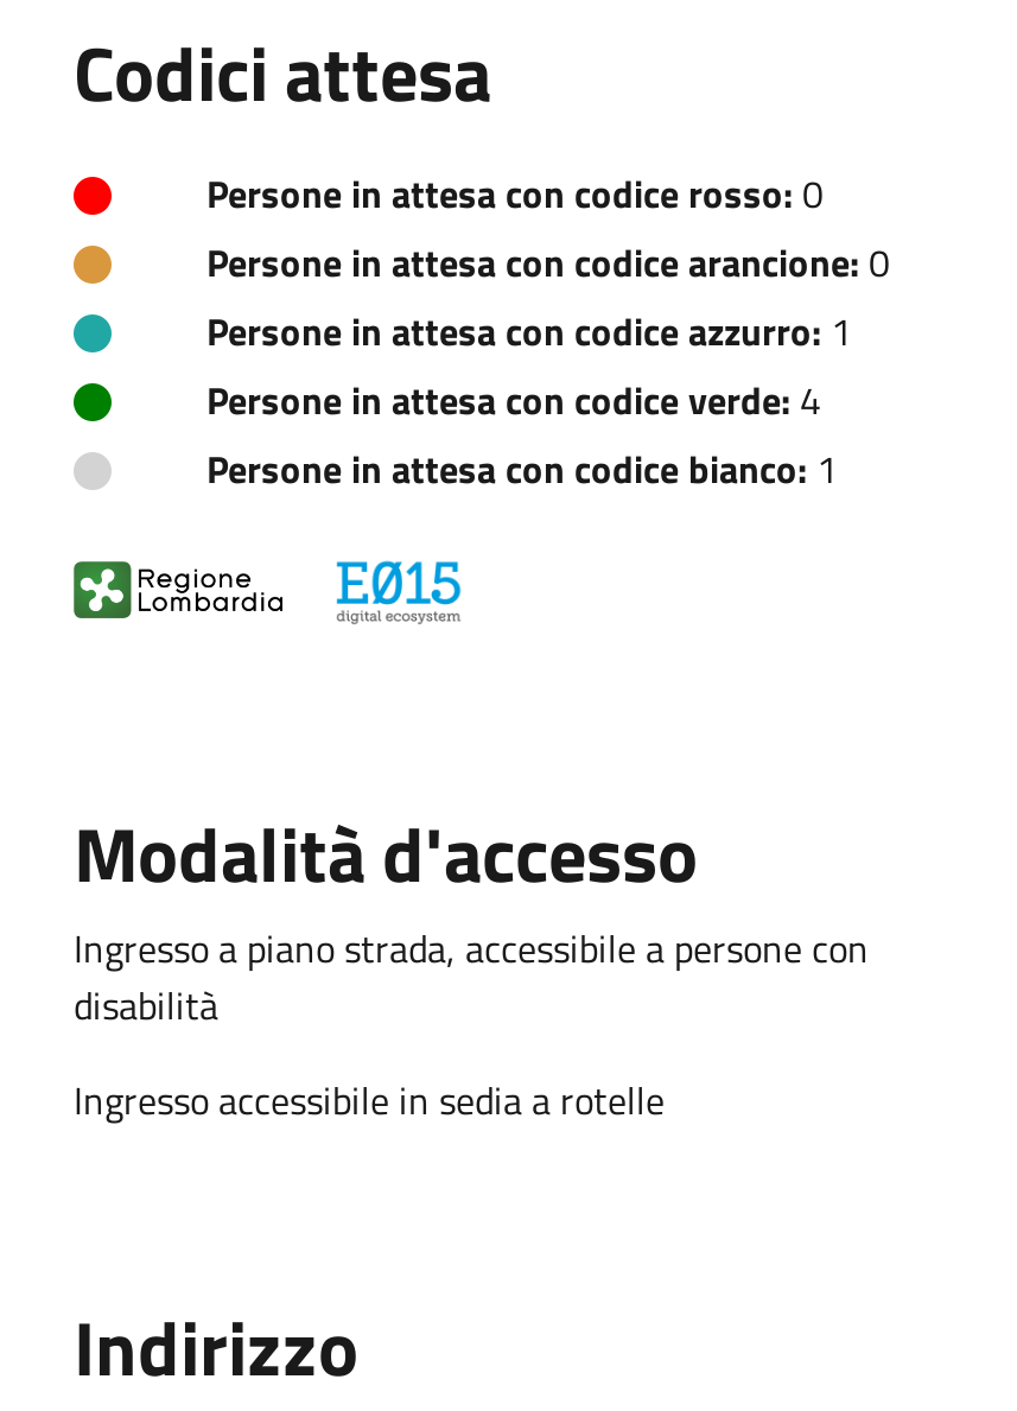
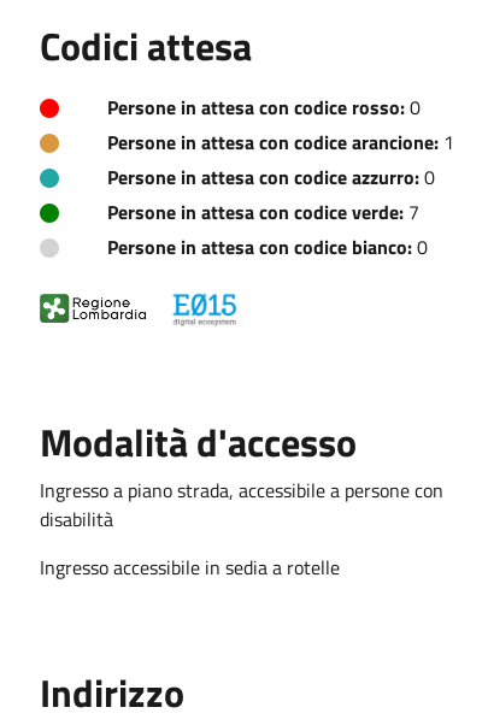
[206,233,890,290] Persone in attesa con codice arancione: 0 -> [107,127,454,156] Persone in attesa con codice arancione: 1
[206,302,852,359] Persone in attesa con codice azzurro: 1 -> [107,162,435,191] Persone in attesa con codice azzurro: 0
[206,371,821,428] Persone in attesa con codice verde: 4 -> [107,197,419,226] Persone in attesa con codice verde: 7
[206,440,838,497] Persone in attesa con codice bianco: 1 -> [107,232,428,261] Persone in attesa con codice bianco: 0

